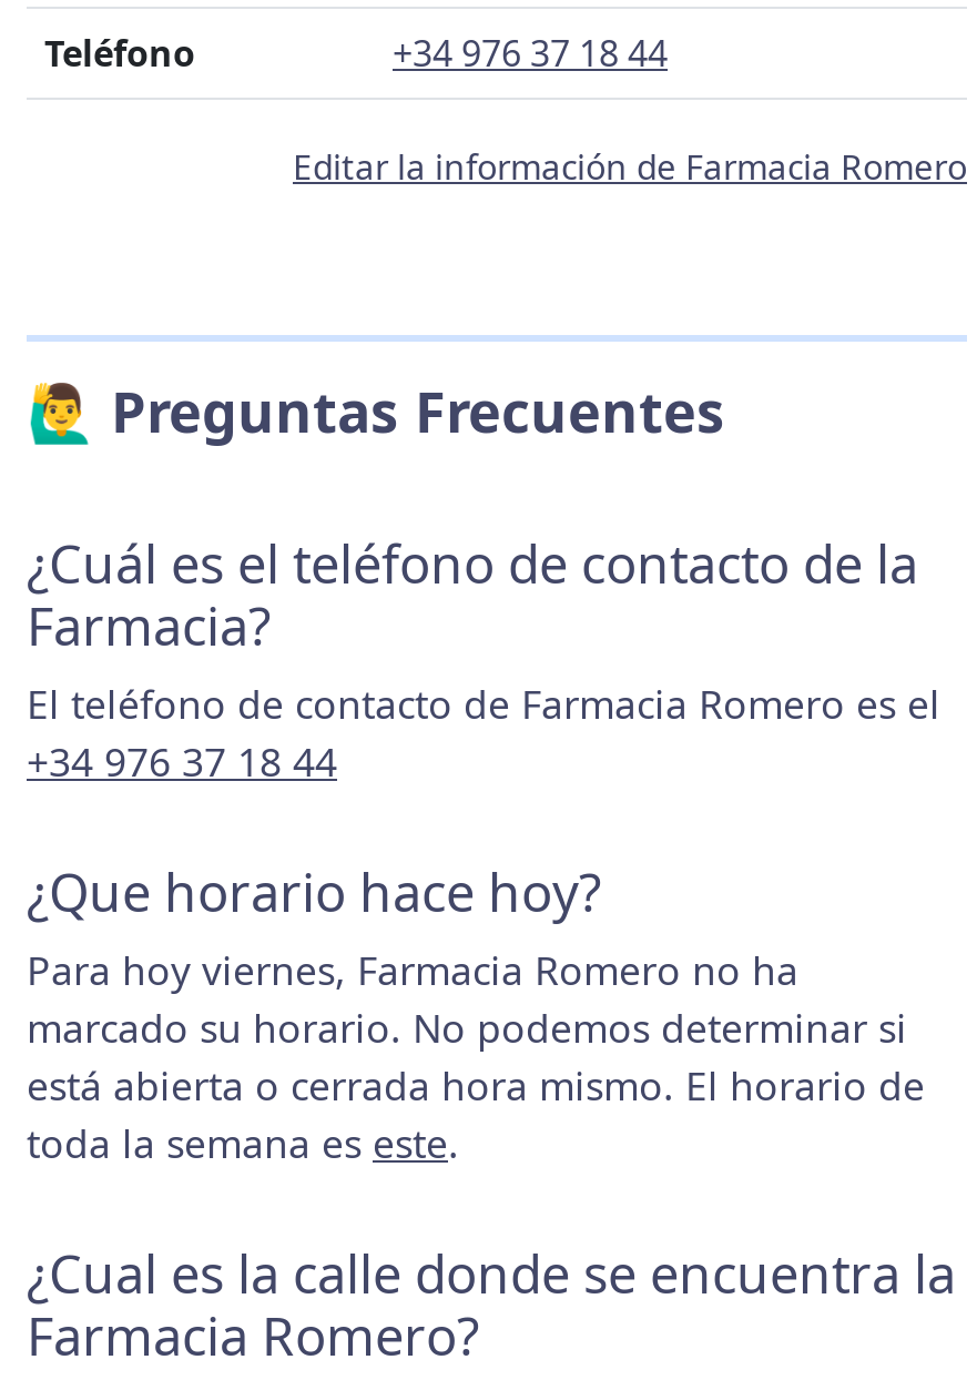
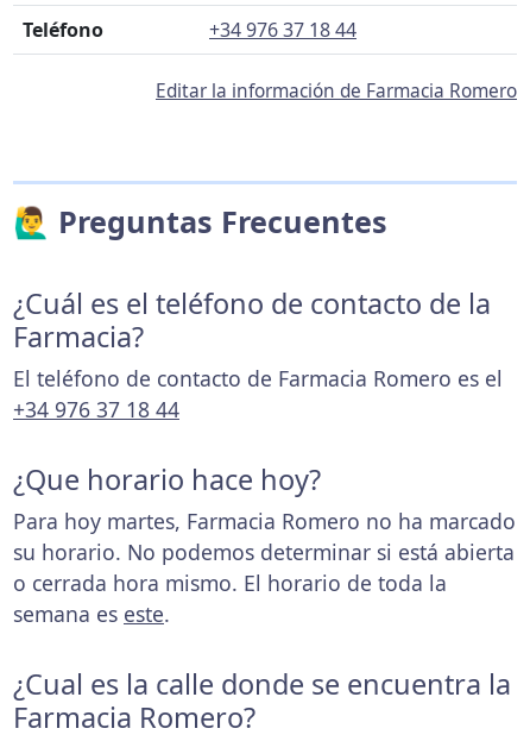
[27,943,925,1169] Para hoy viernes, Farmacia Romero no ha | marcado su horario. No podemos determinar si | está abierta o cerrada hora mismo. El horario de | toda la semana es este. -> [13,507,516,628] Para hoy martes, Farmacia Romero no ha marcado | su horario. No podemos determinar si está abierta | o cerrada hora mismo. El horario de toda la | semana es este.

